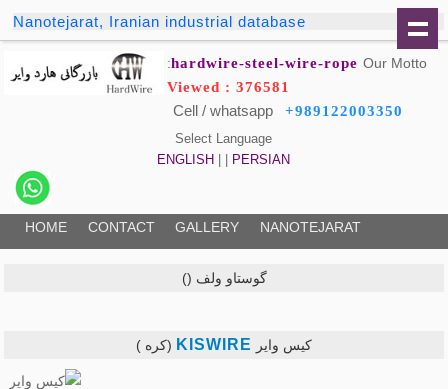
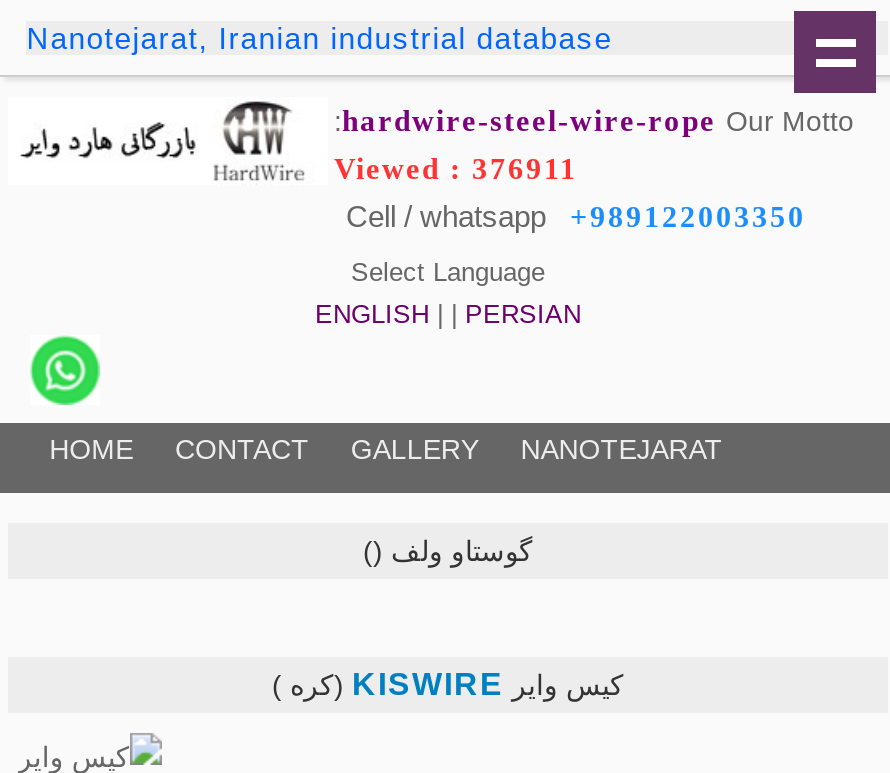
[167,79,290,95] Viewed : 376581 -> [334,153,578,185] Viewed : 376911

